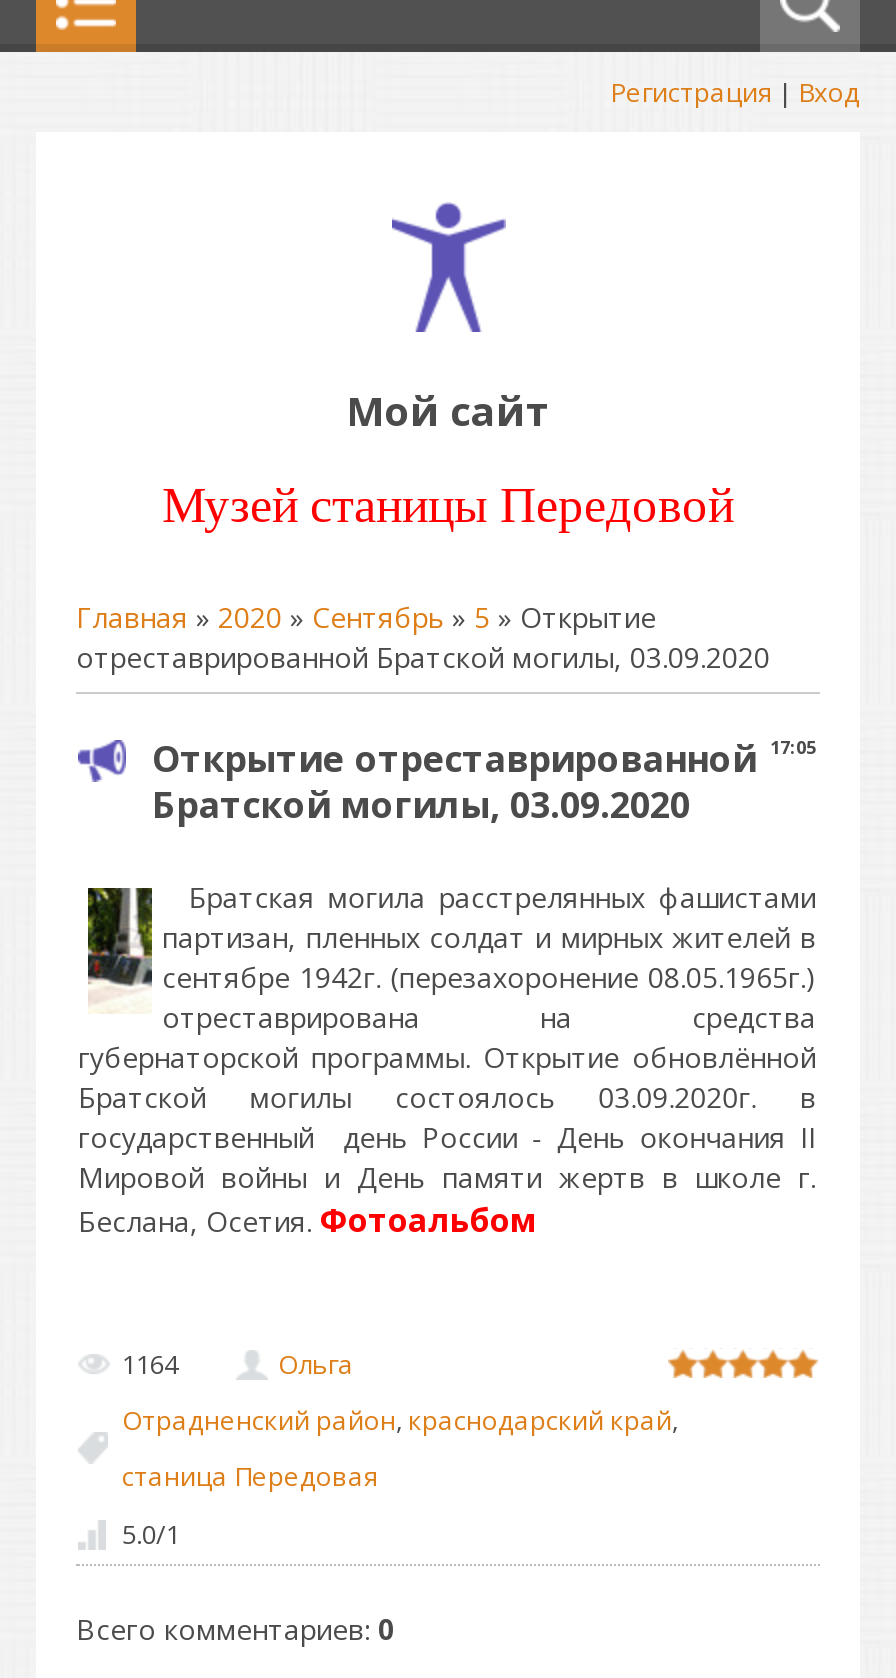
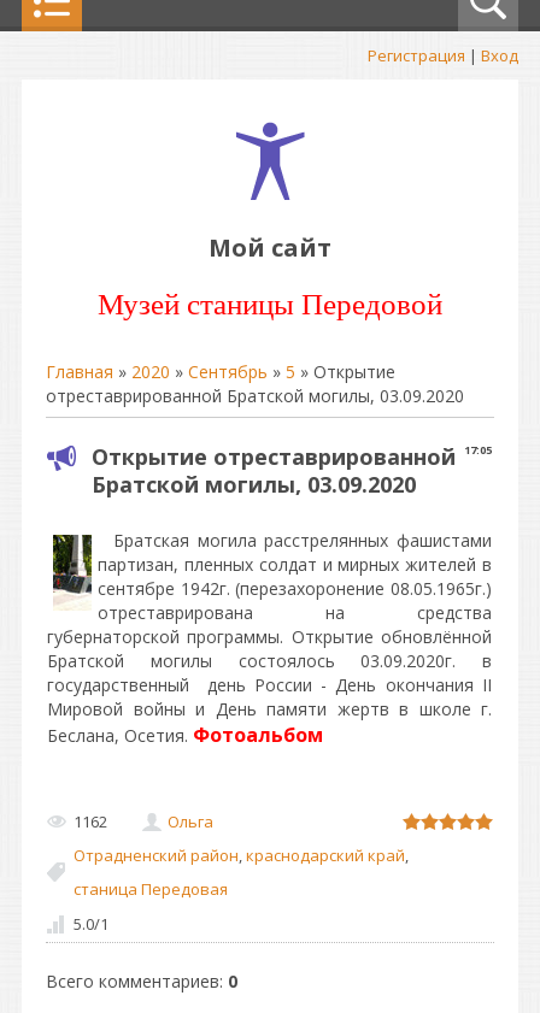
[122,1345,178,1381] 1164 -> [74,810,107,832] 1162

